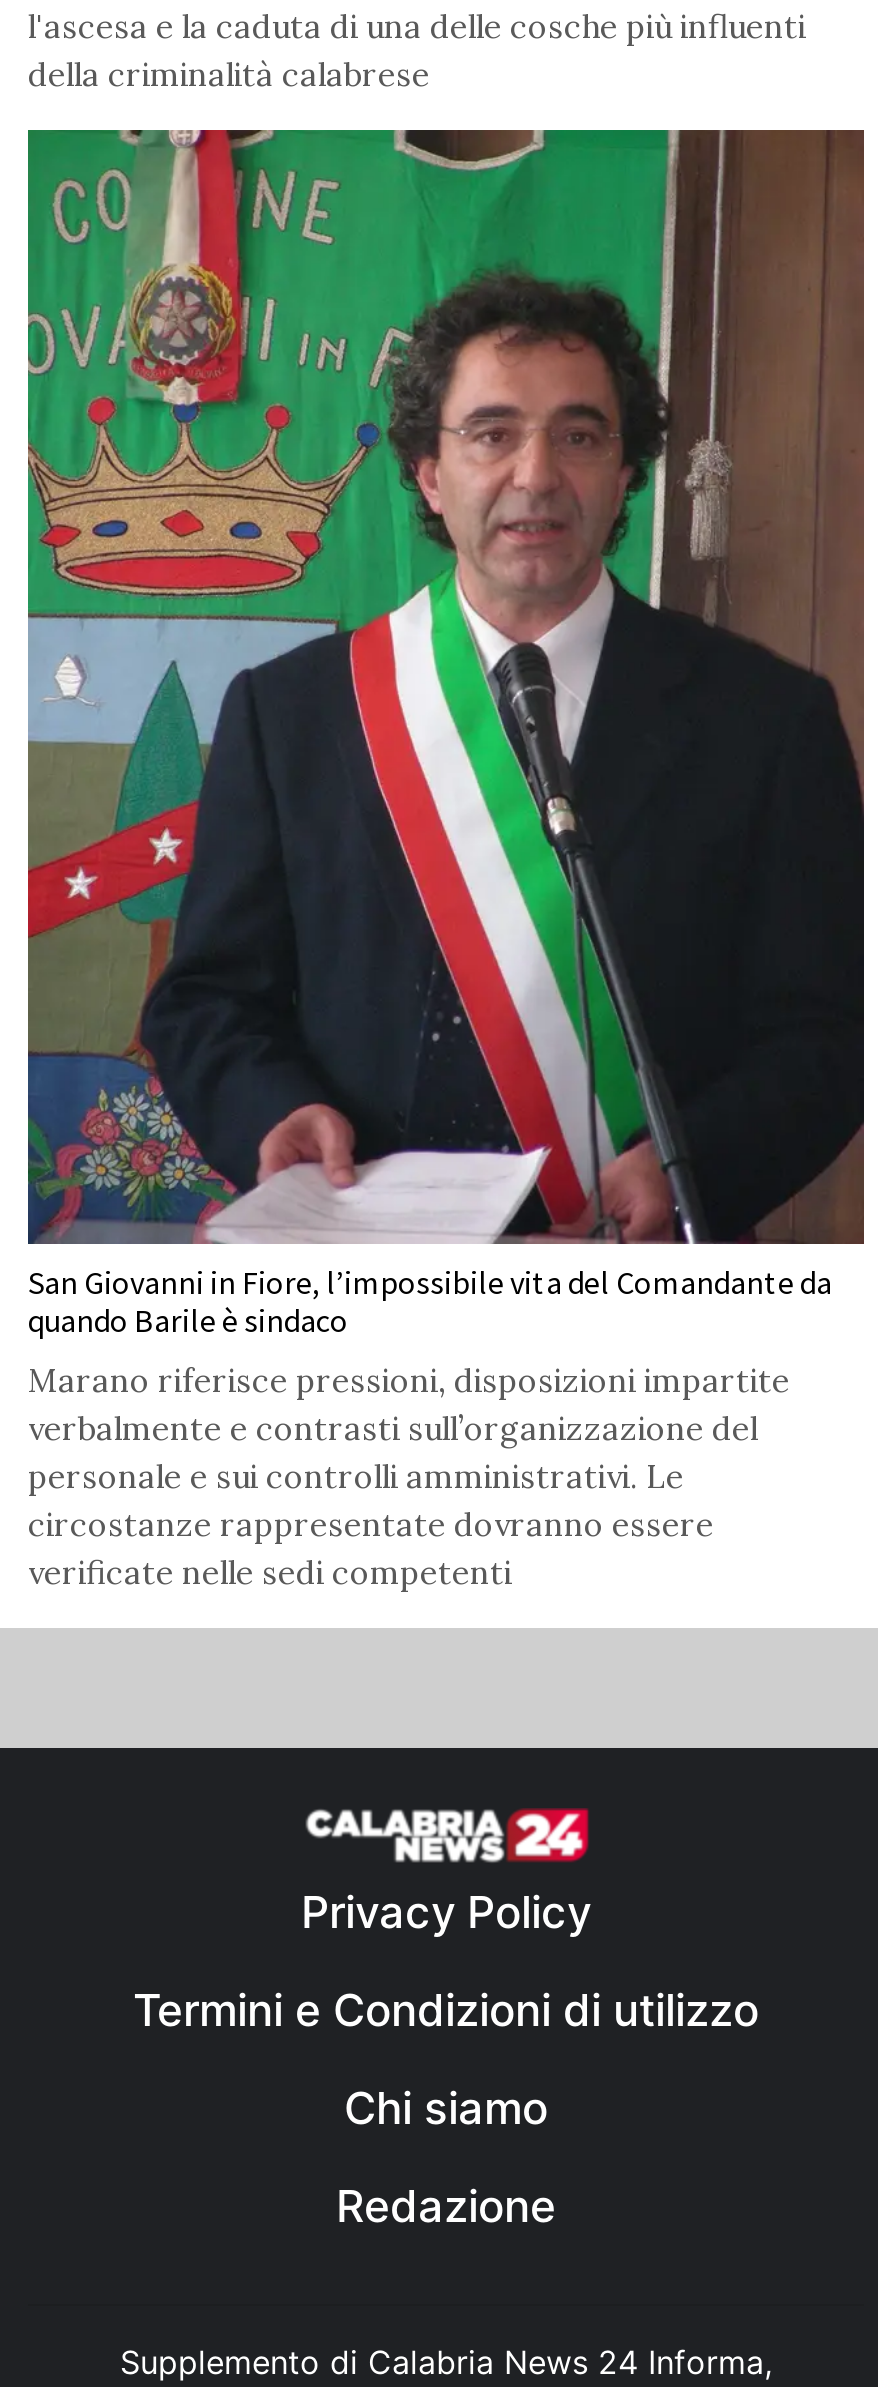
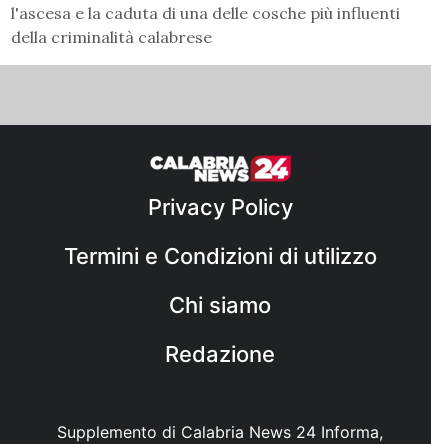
[26,128,866,1591] [image] | San Giovanni in Fiore, l’impossibile vita del Comandante da | quando Barile è sindaco | Marano riferisce pressioni, disposizioni impartite | verbalmente e contrasti sull’organizzazione del | personale e sui controlli amministrativi. Le | circostanze rappresentate dovranno essere | verificate nelle sedi competenti -> none

